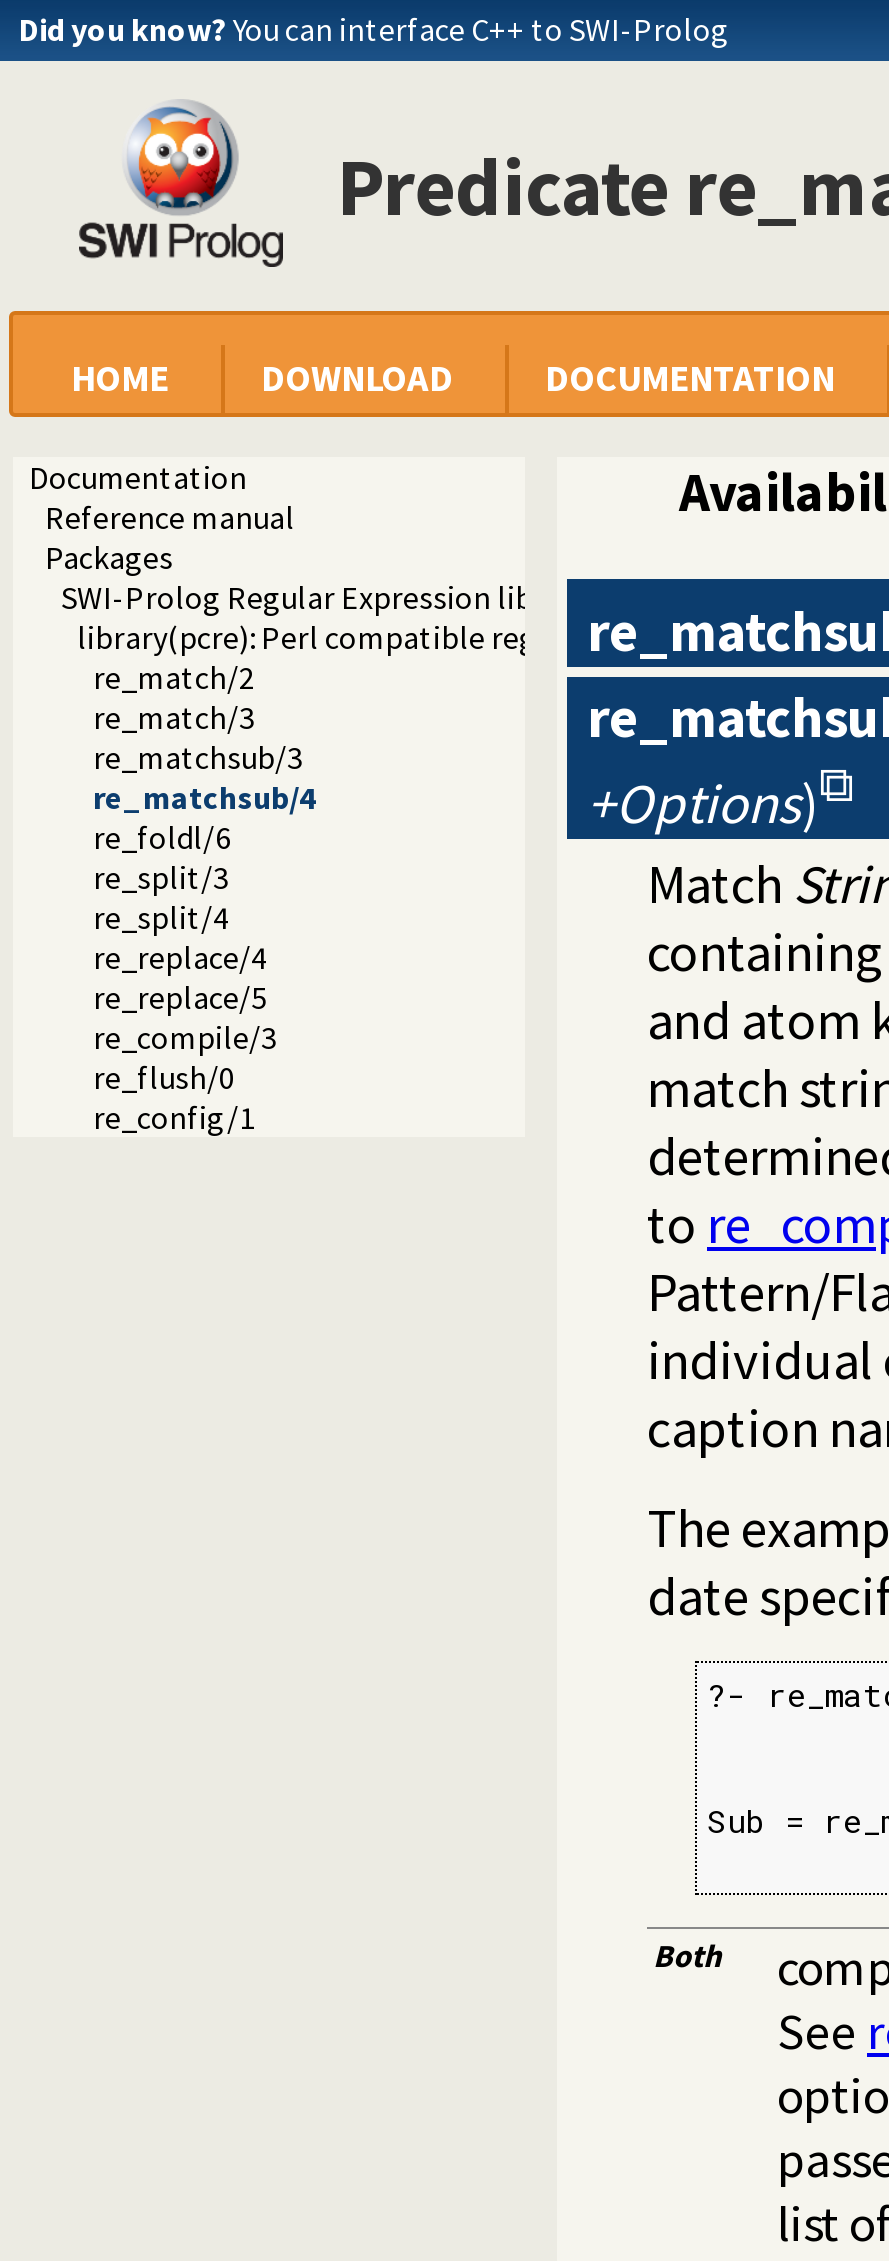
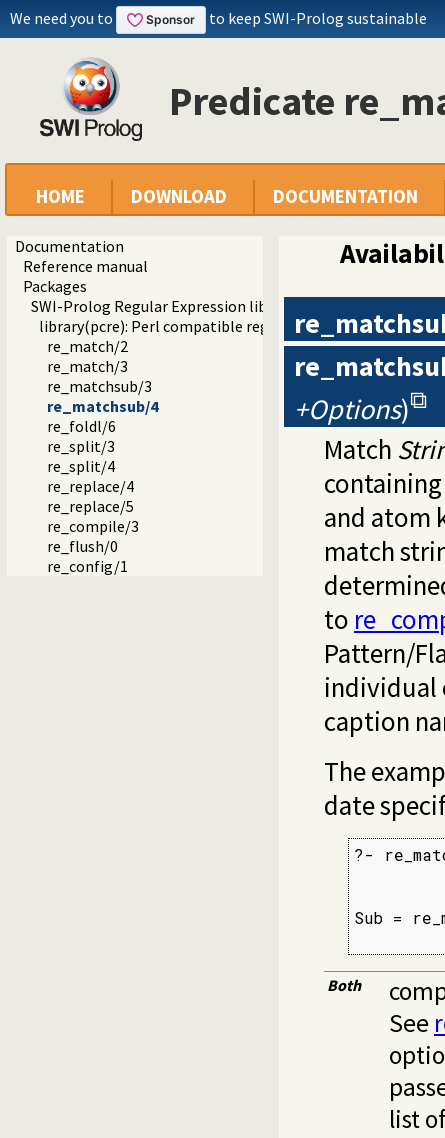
[19,9,729,49] Did you know? You can interface C++ to SWI-Prolog -> [10,8,427,28] We need you to | to keep SWI-Prolog sustainable

